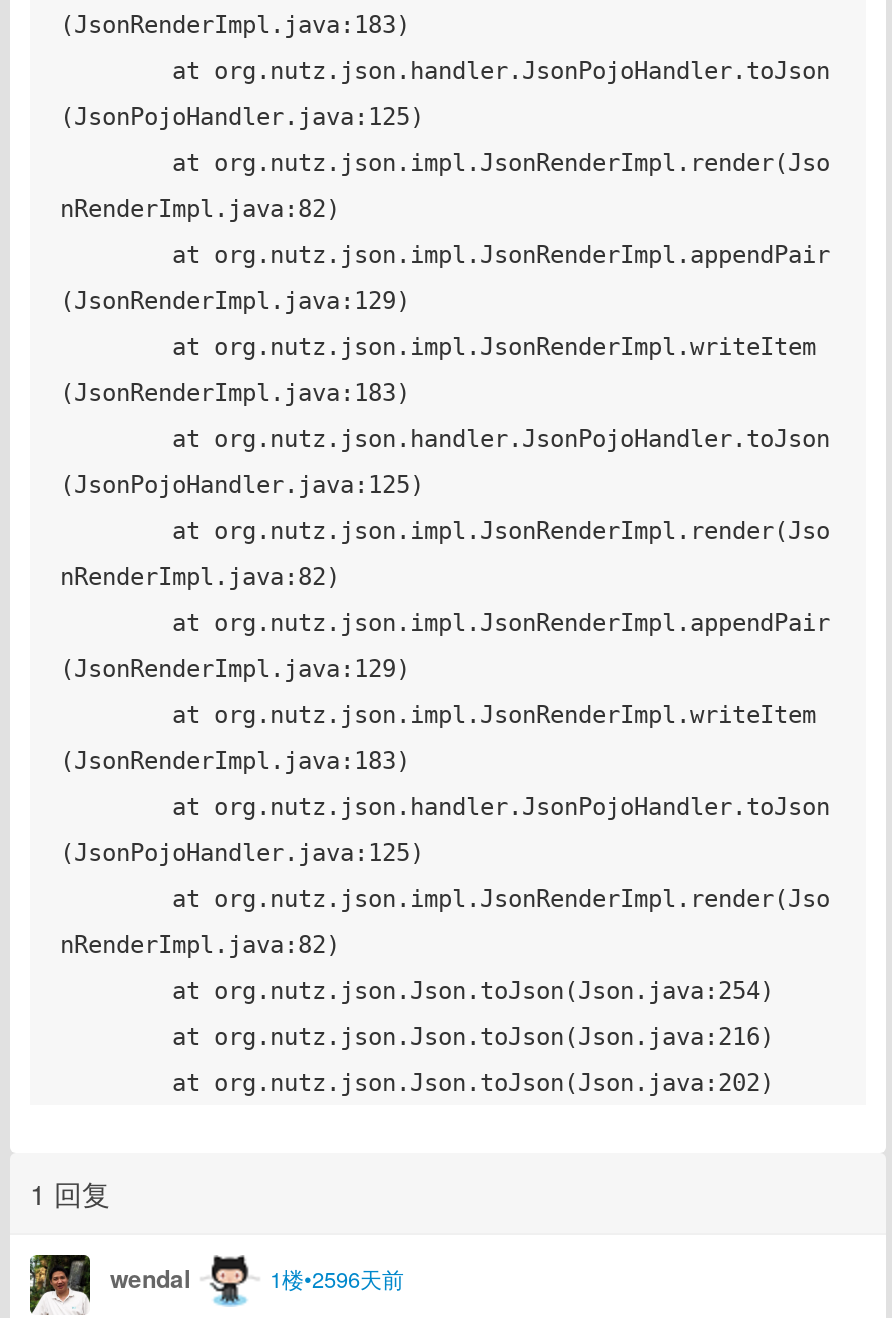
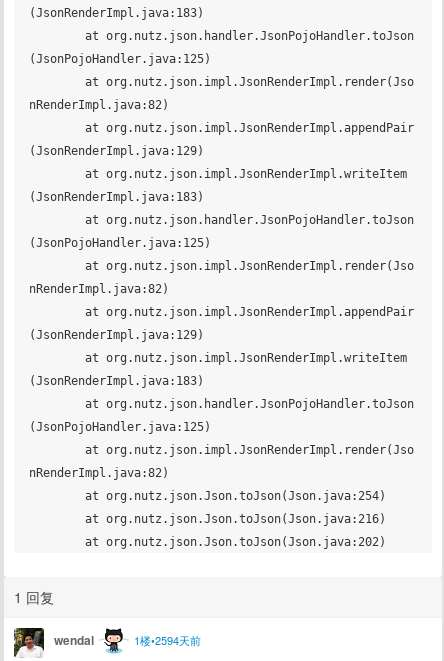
[270,1262,404,1294] 1楼•2596天前 -> [134,632,201,648] 1楼•2594天前

